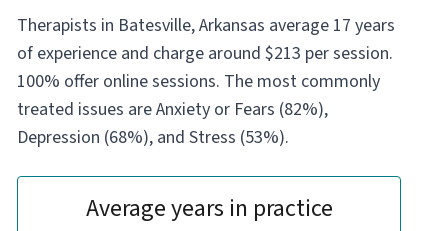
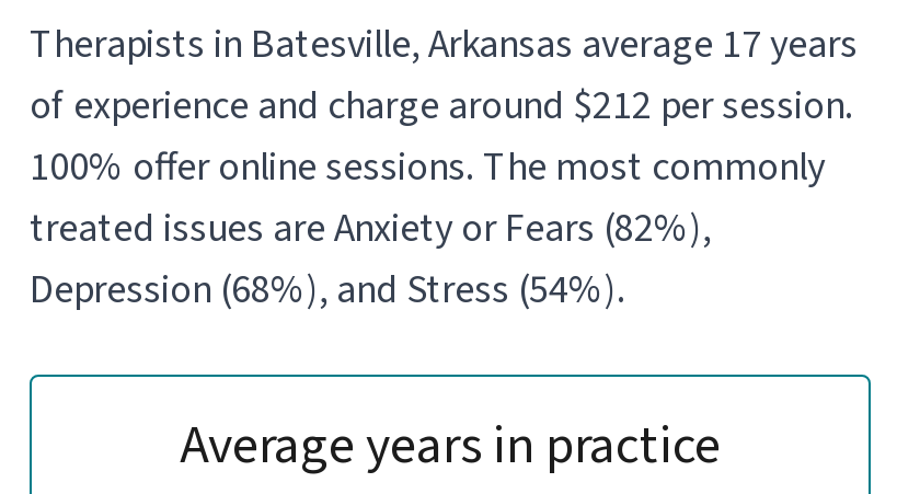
[17,41,393,66] of experience and charge around $213 per session. -> [30,78,853,133] of experience and charge around $212 per session.
[17,125,289,150] Depression (68%), and Stress (53%). -> [30,262,625,317] Depression (68%), and Stress (54%).

